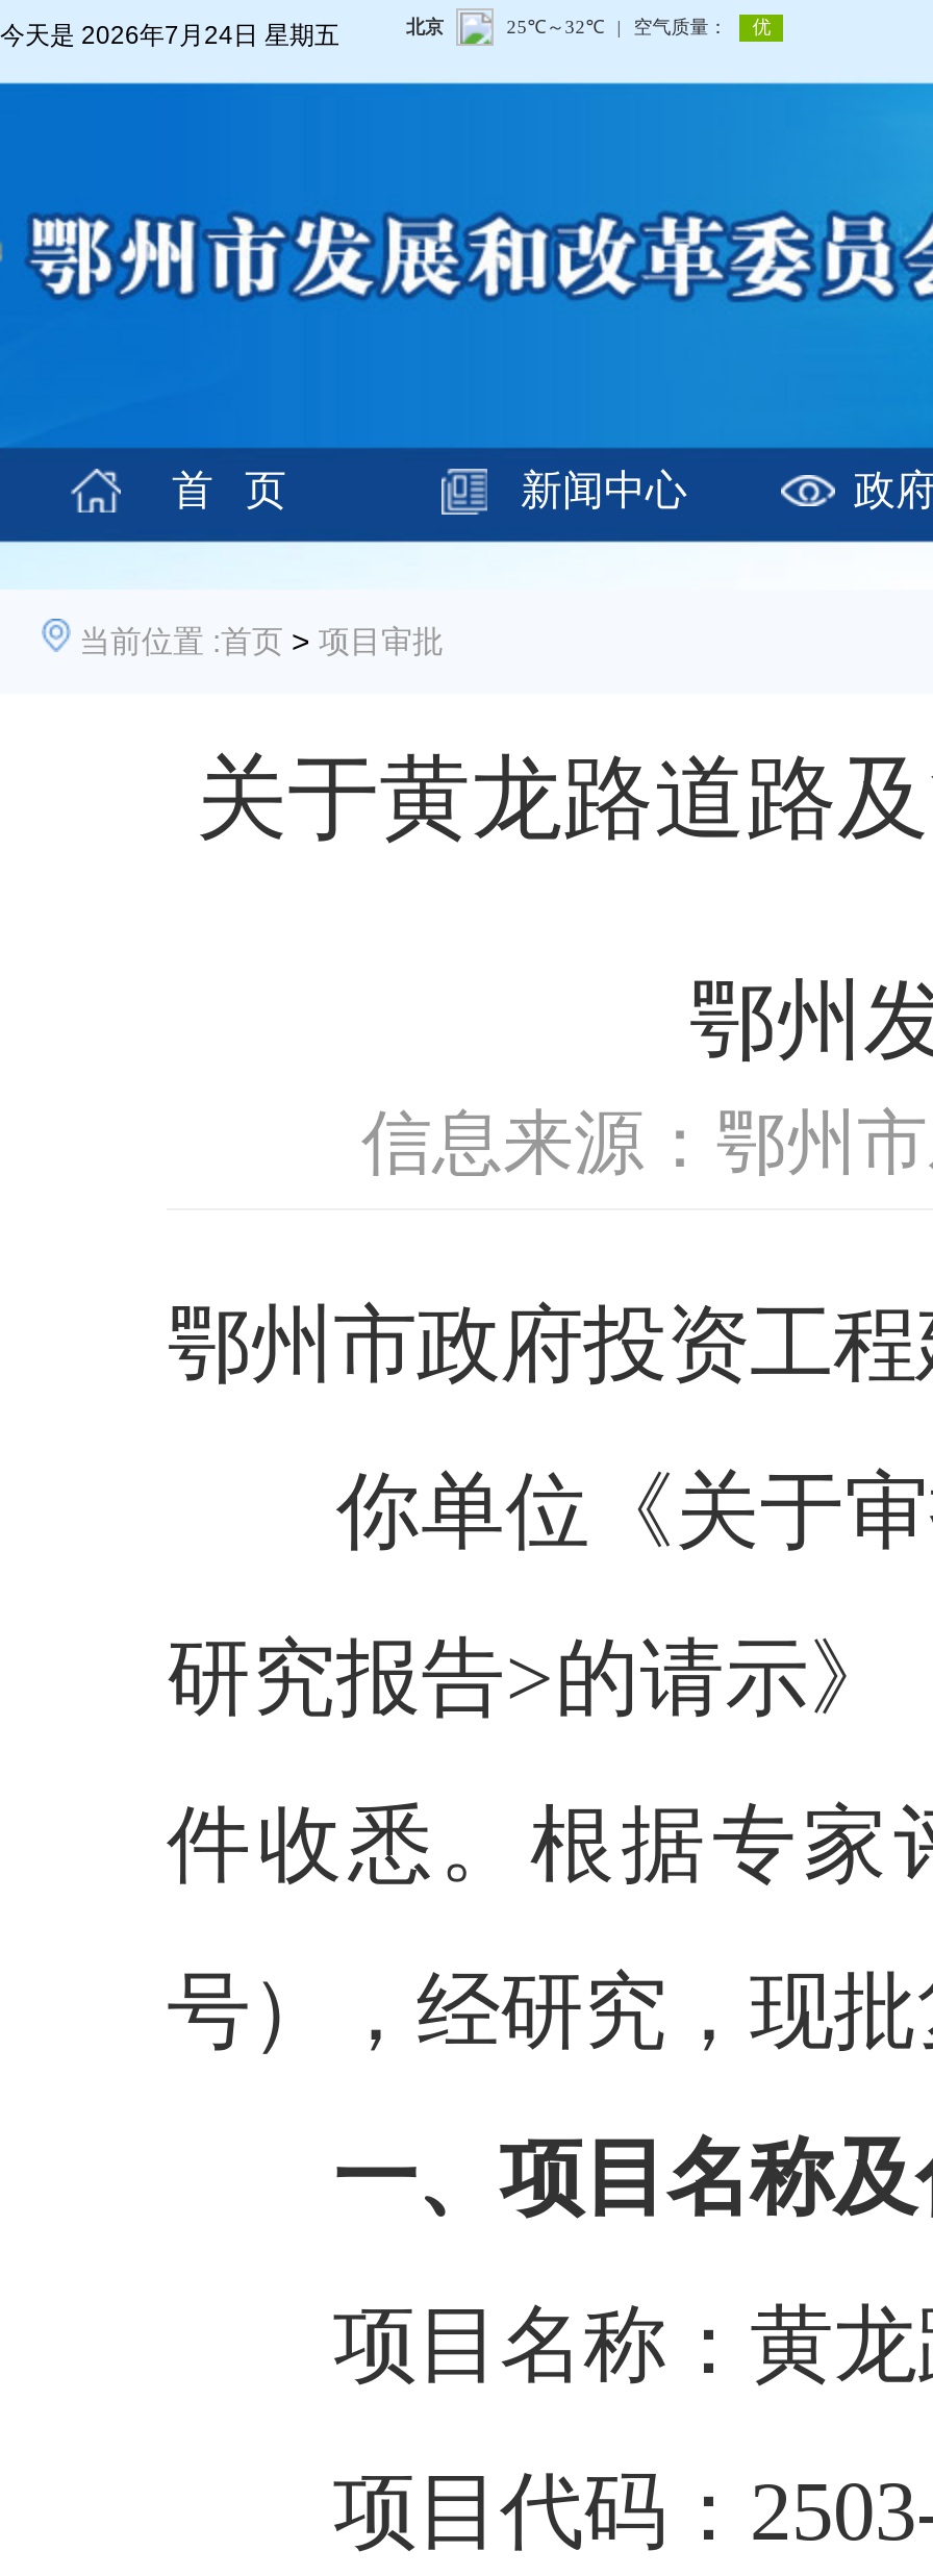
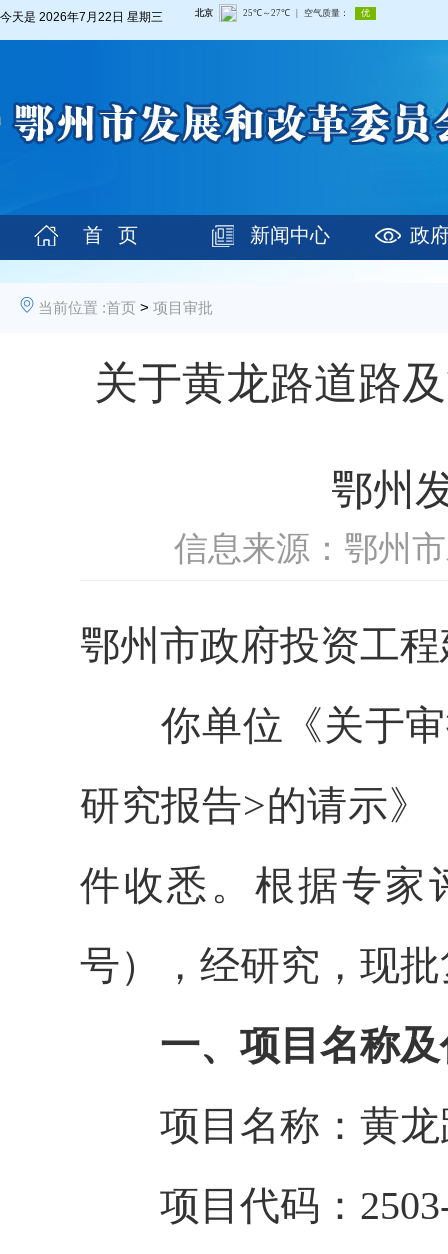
[0,21,339,50] 今天是2026年7月24日 星期五 -> [0,10,163,24] 今天是2026年7月22日 星期三

